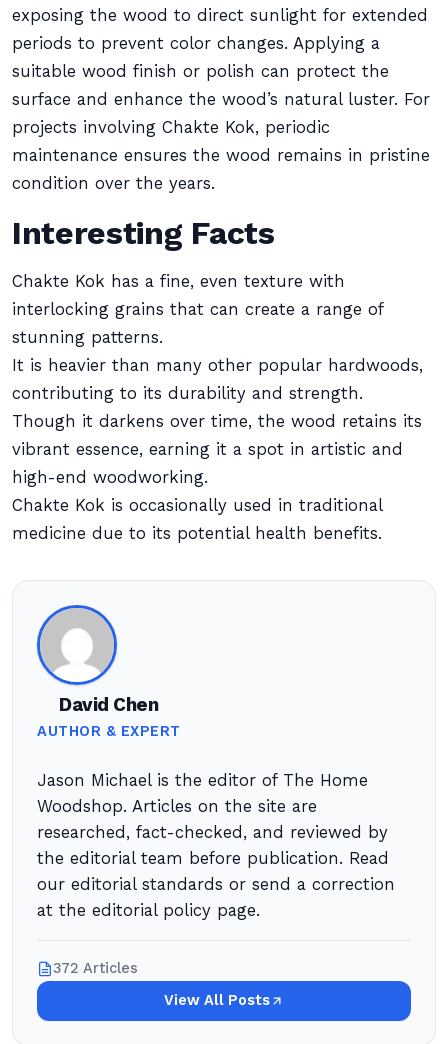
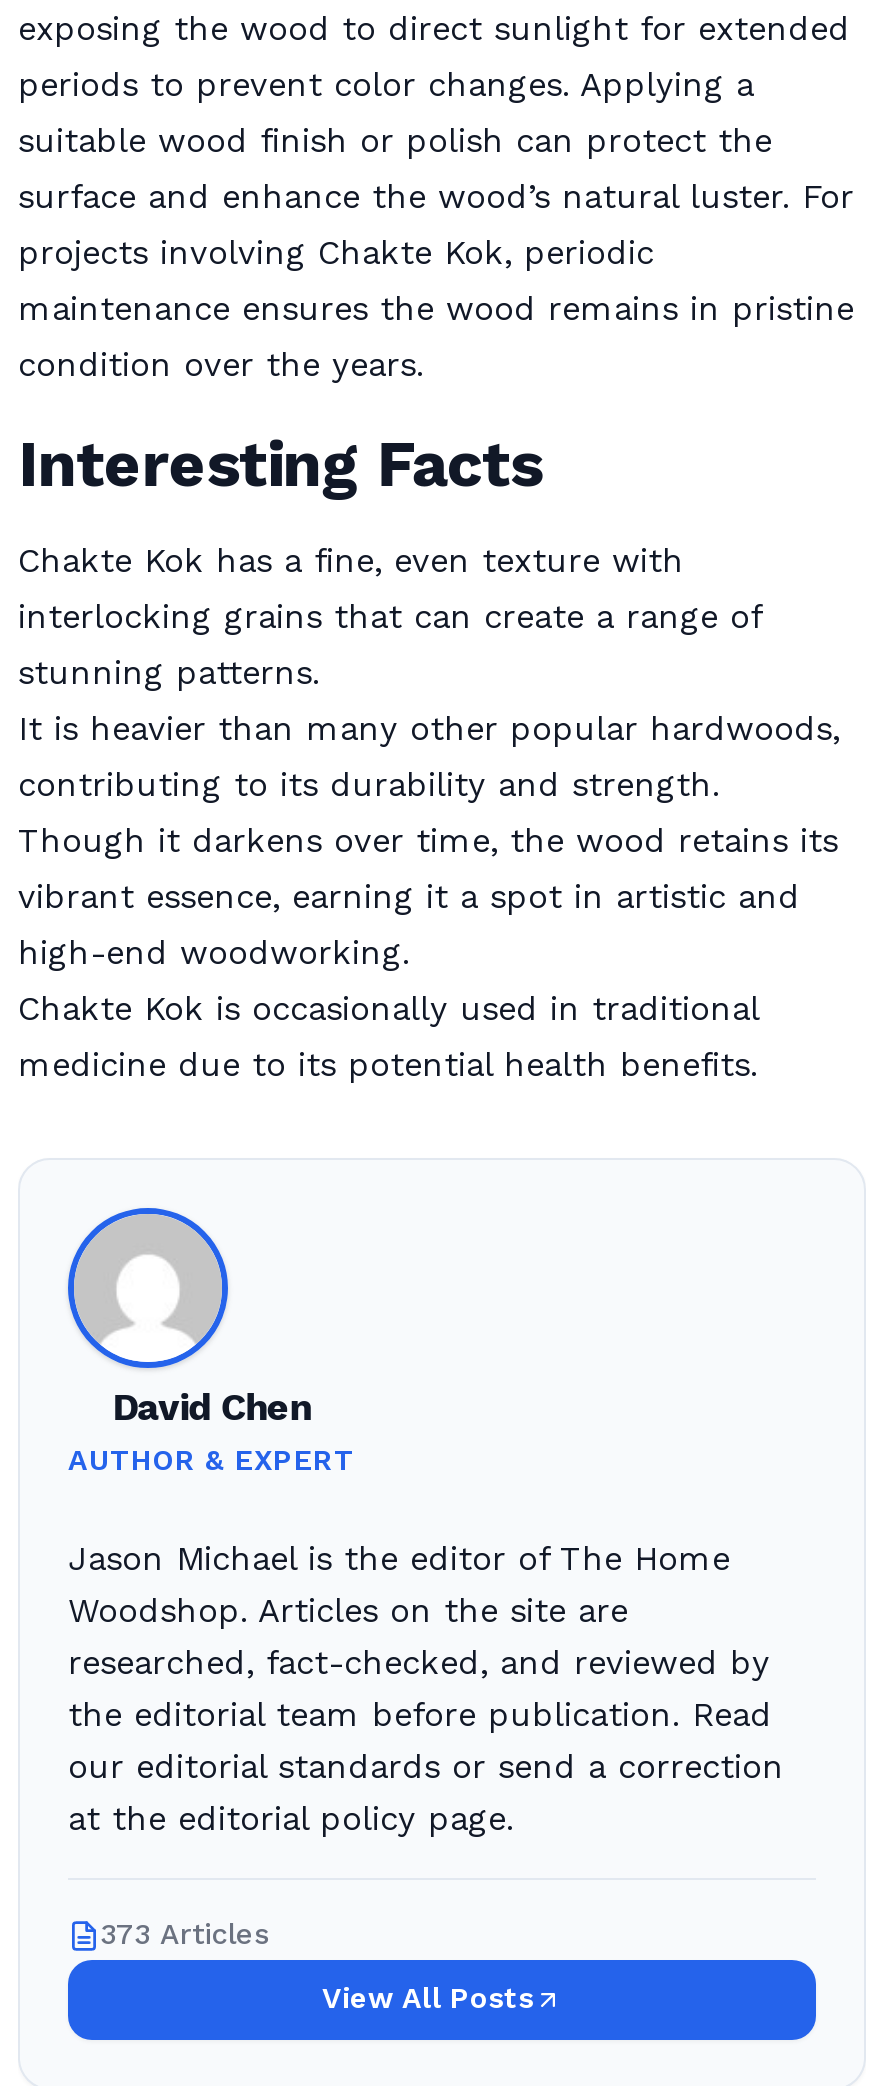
[53,960,138,977] 372 Articles -> [100,1918,270,1952] 373 Articles

